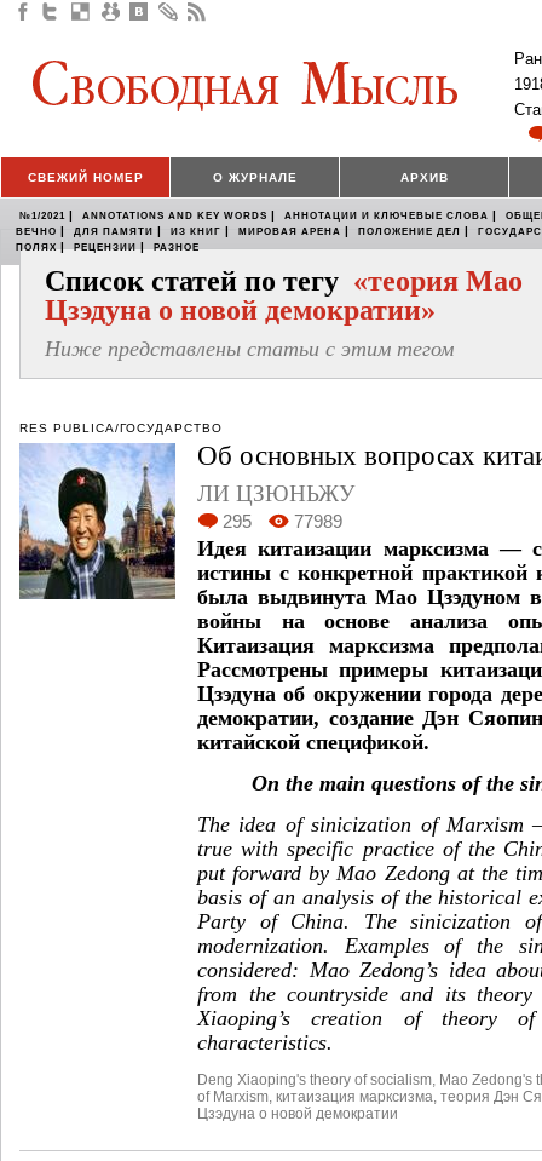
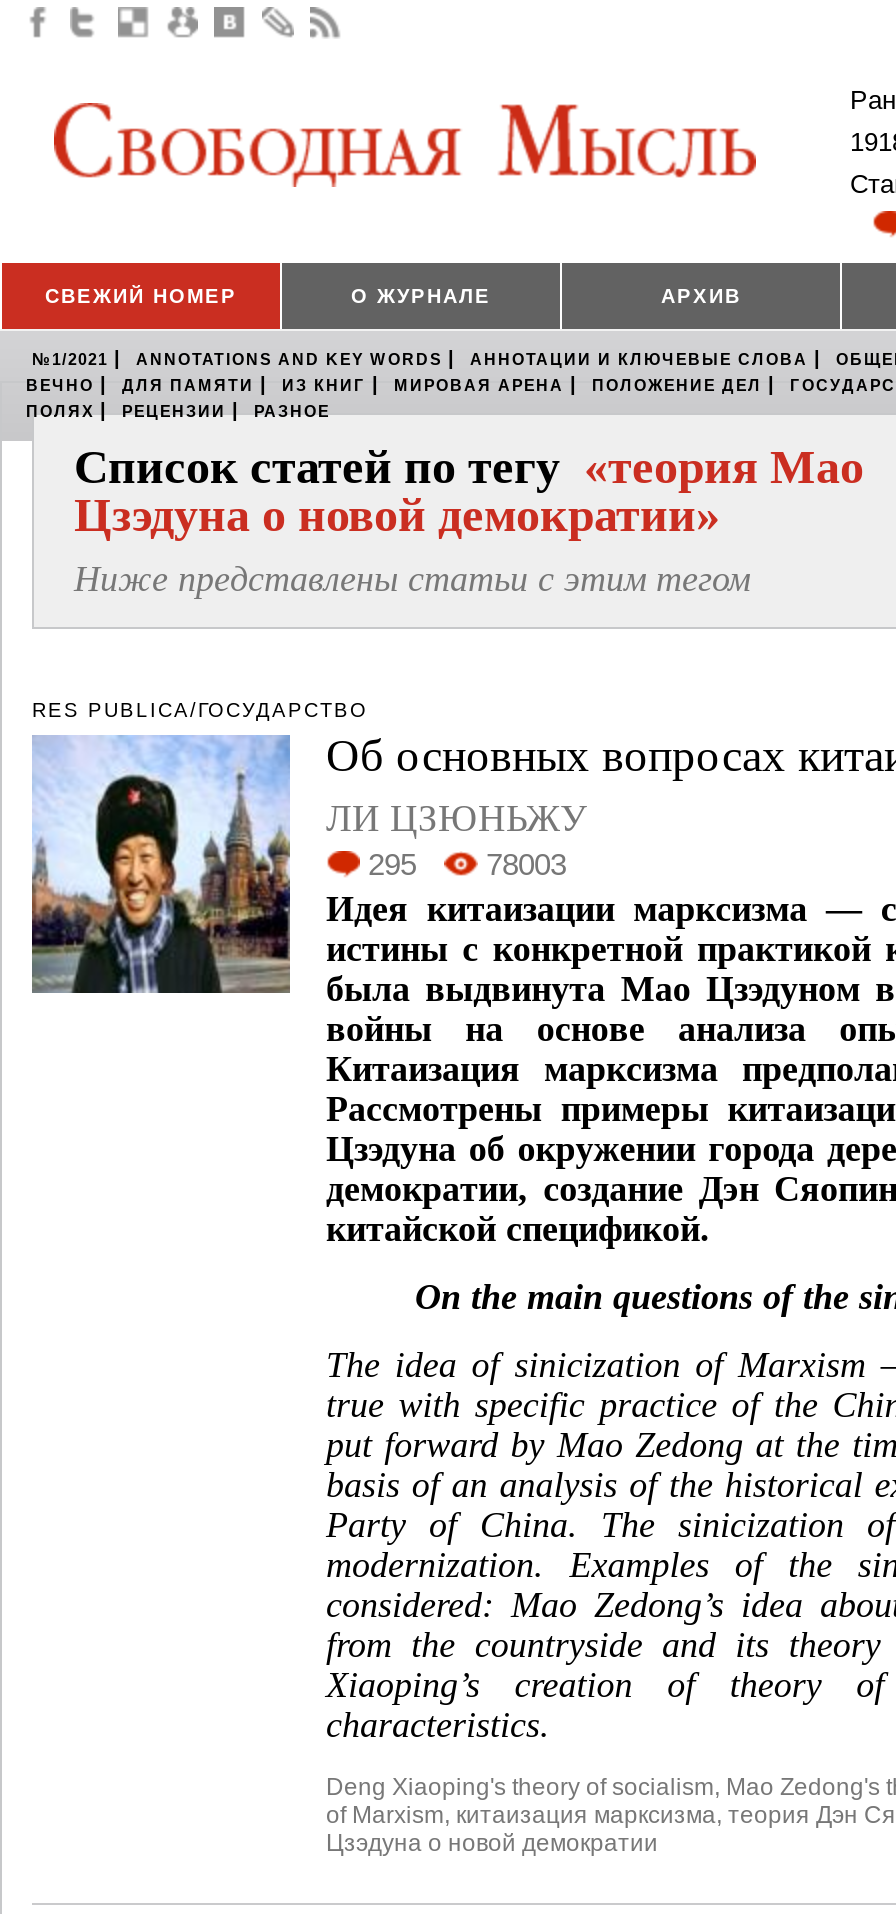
[294,511,342,532] 77989 -> [486,848,566,882] 78003

